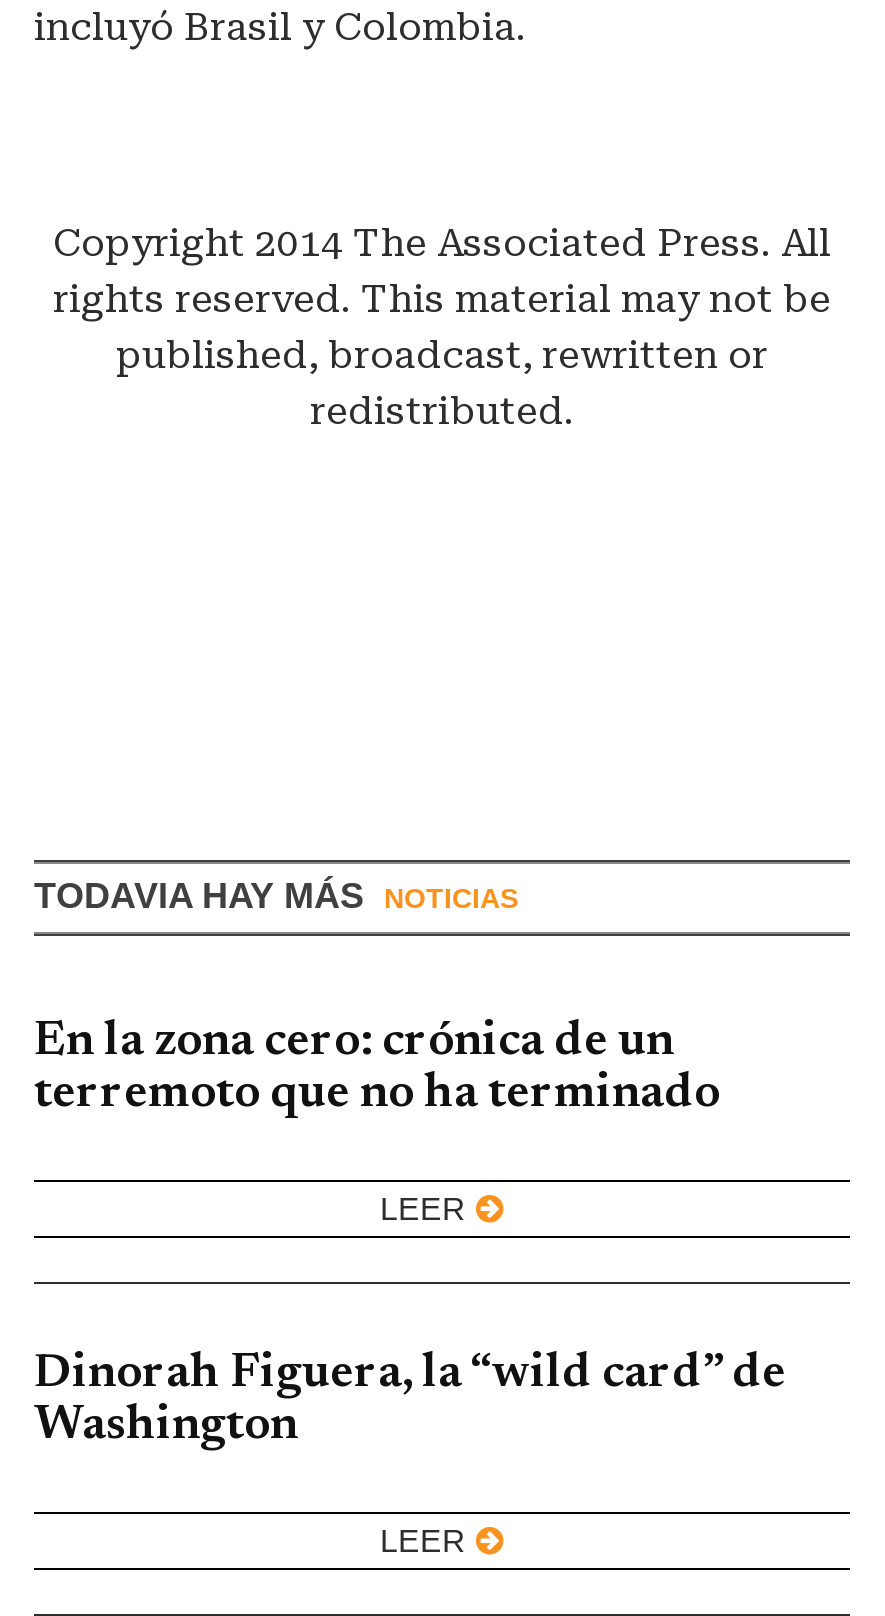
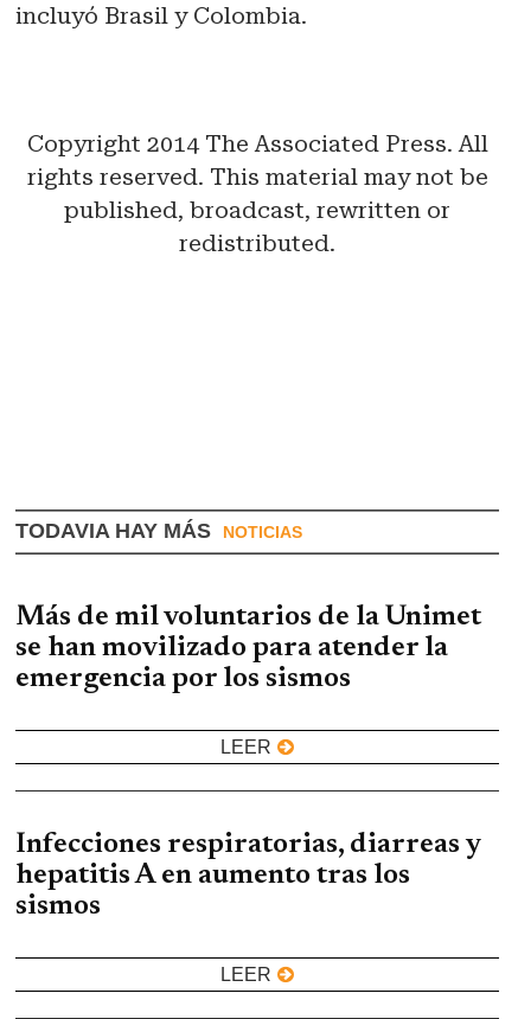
[34,1019,720,1119] En la zona cero: crónica de un | terremoto que no ha terminado -> [15,603,481,694] Más de mil voluntarios de la Unimet | se han movilizado para atender la | emergencia por los sismos
[34,1351,786,1451] Dinorah Figuera, la “wild card” de | Washington -> [15,831,481,921] Infecciones respiratorias, diarreas y | hepatitis A en aumento tras los | sismos

